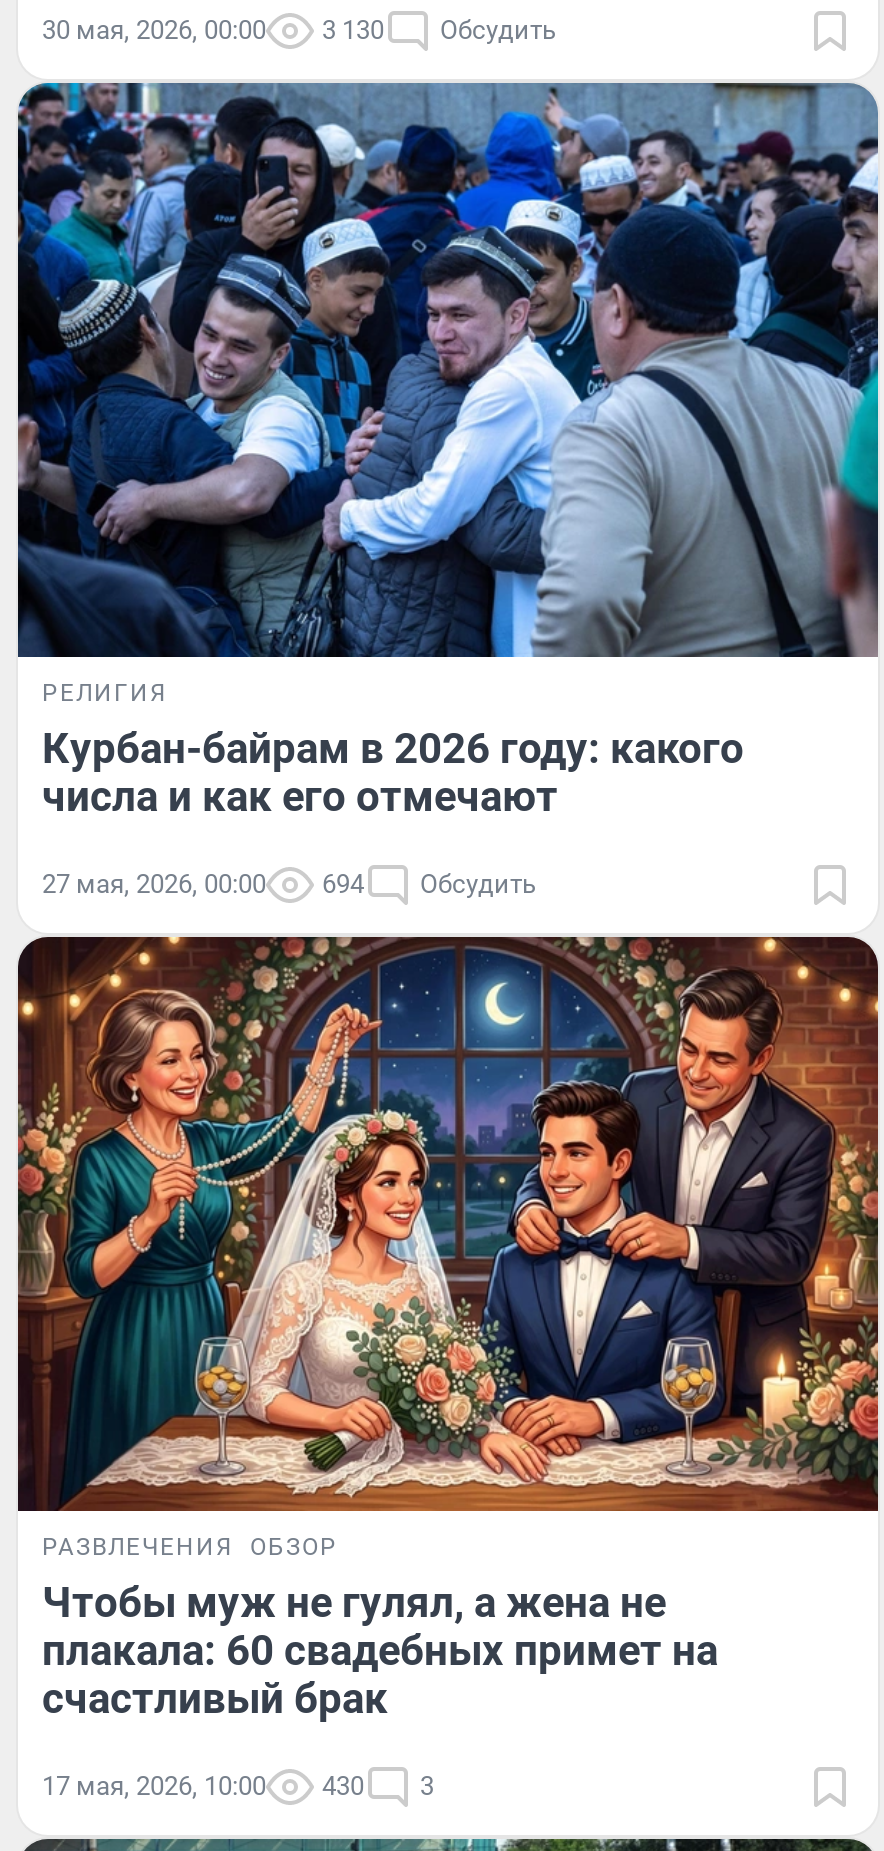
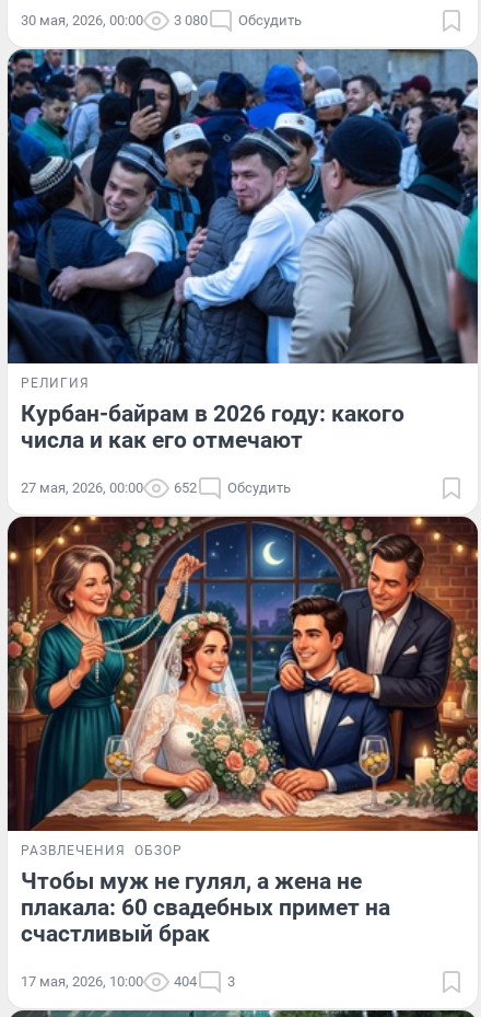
[42,15,556,45] 30 мая, 2026, 00:00 3 130 Обсудить -> [21,12,302,29] 30 мая, 2026, 00:00 3 080 Обсудить
[42,869,536,899] 27 мая, 2026, 00:00 694 Обсудить -> [21,479,291,496] 27 мая, 2026, 00:00 652 Обсудить
[42,1770,434,1800] 17 мая, 2026, 10:00 430 3 -> [21,973,235,989] 17 мая, 2026, 10:00 404 3

